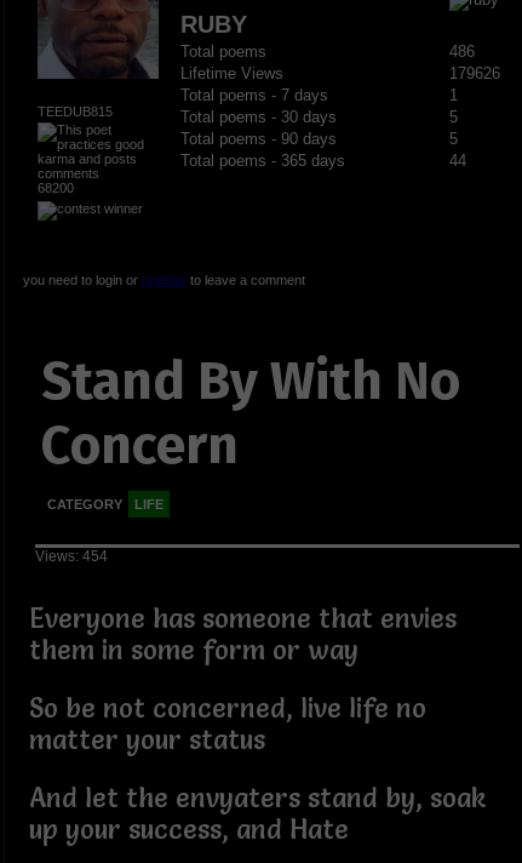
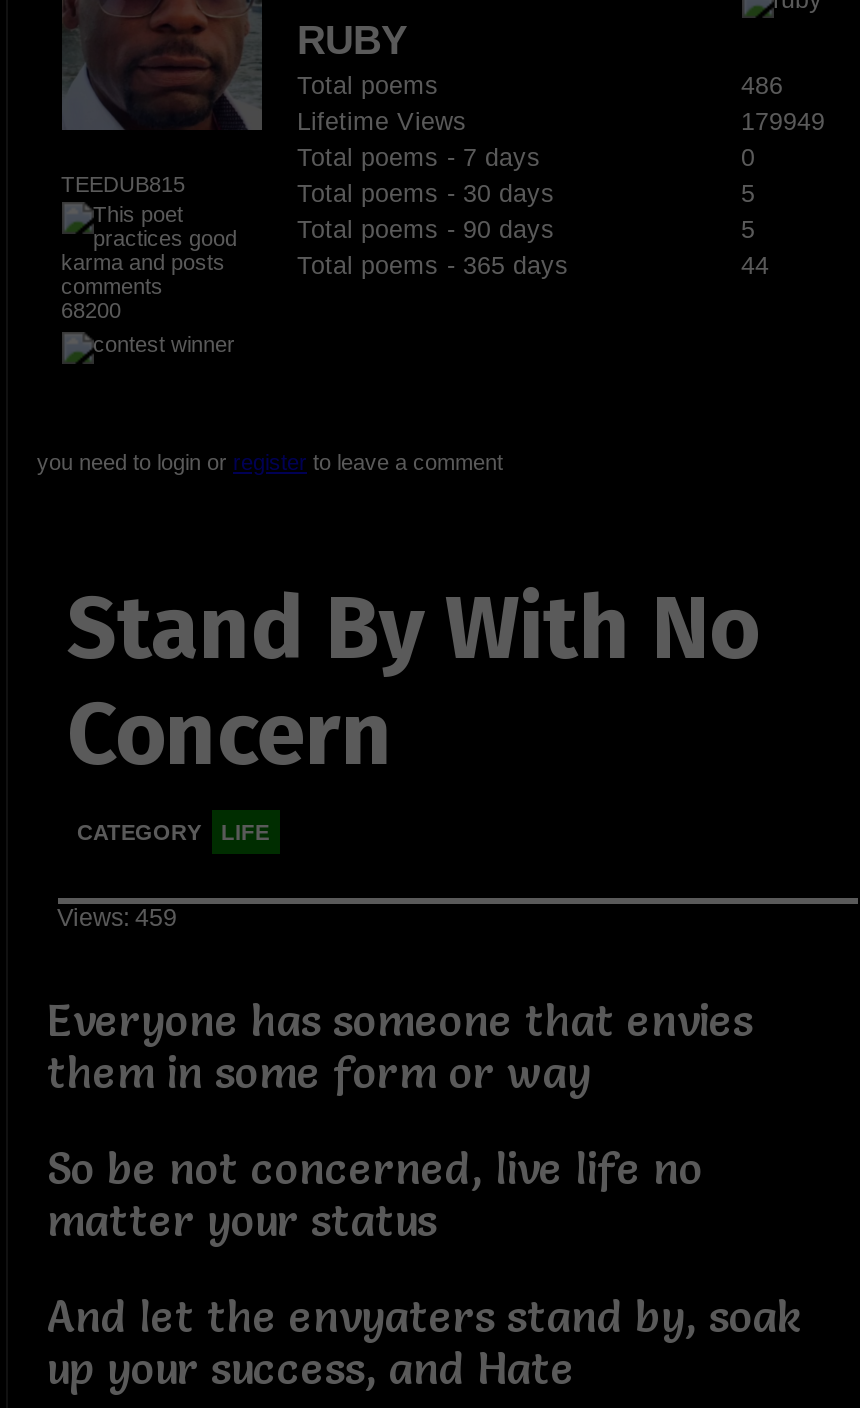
[449,65,500,82] 179626 -> [741,108,825,136] 179949
[449,87,457,104] 1 -> [741,144,755,172] 0
[35,548,107,565] Views: 454 -> [57,904,177,932] Views: 459

